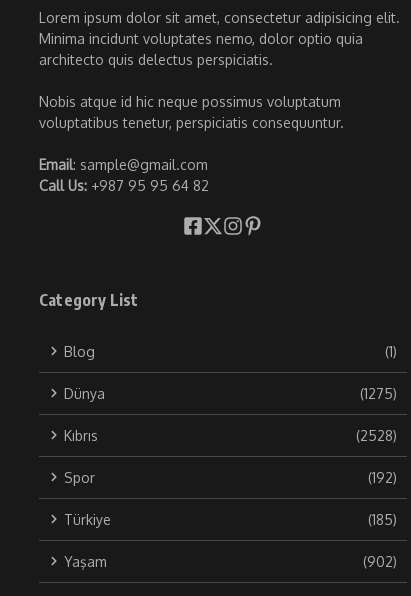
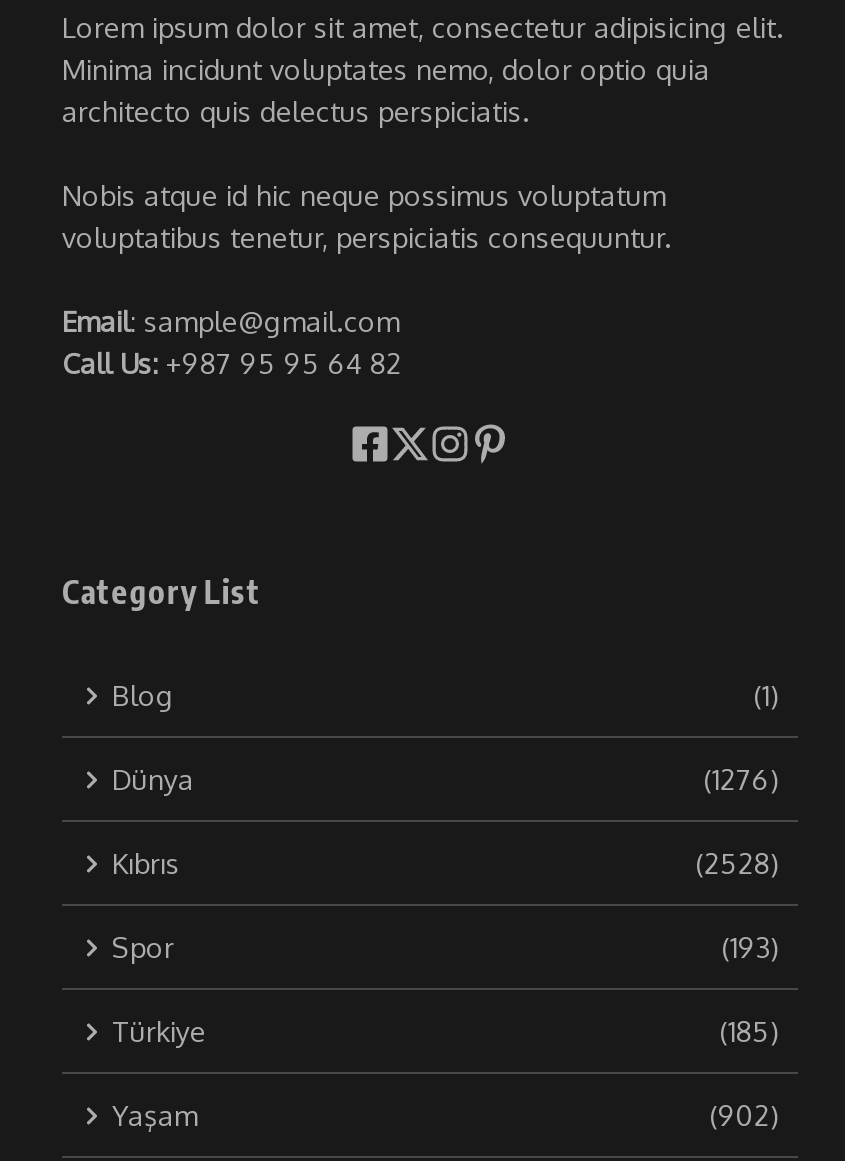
[360,385,397,402] (1275) -> [704,763,778,797] (1276)
[368,469,397,486] (192) -> [722,931,778,965] (193)

